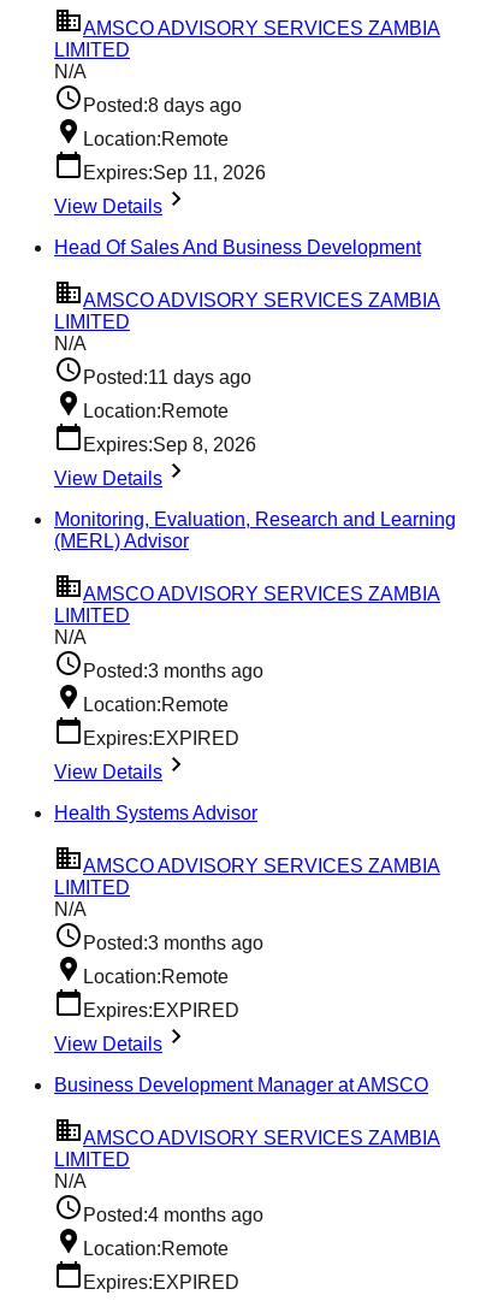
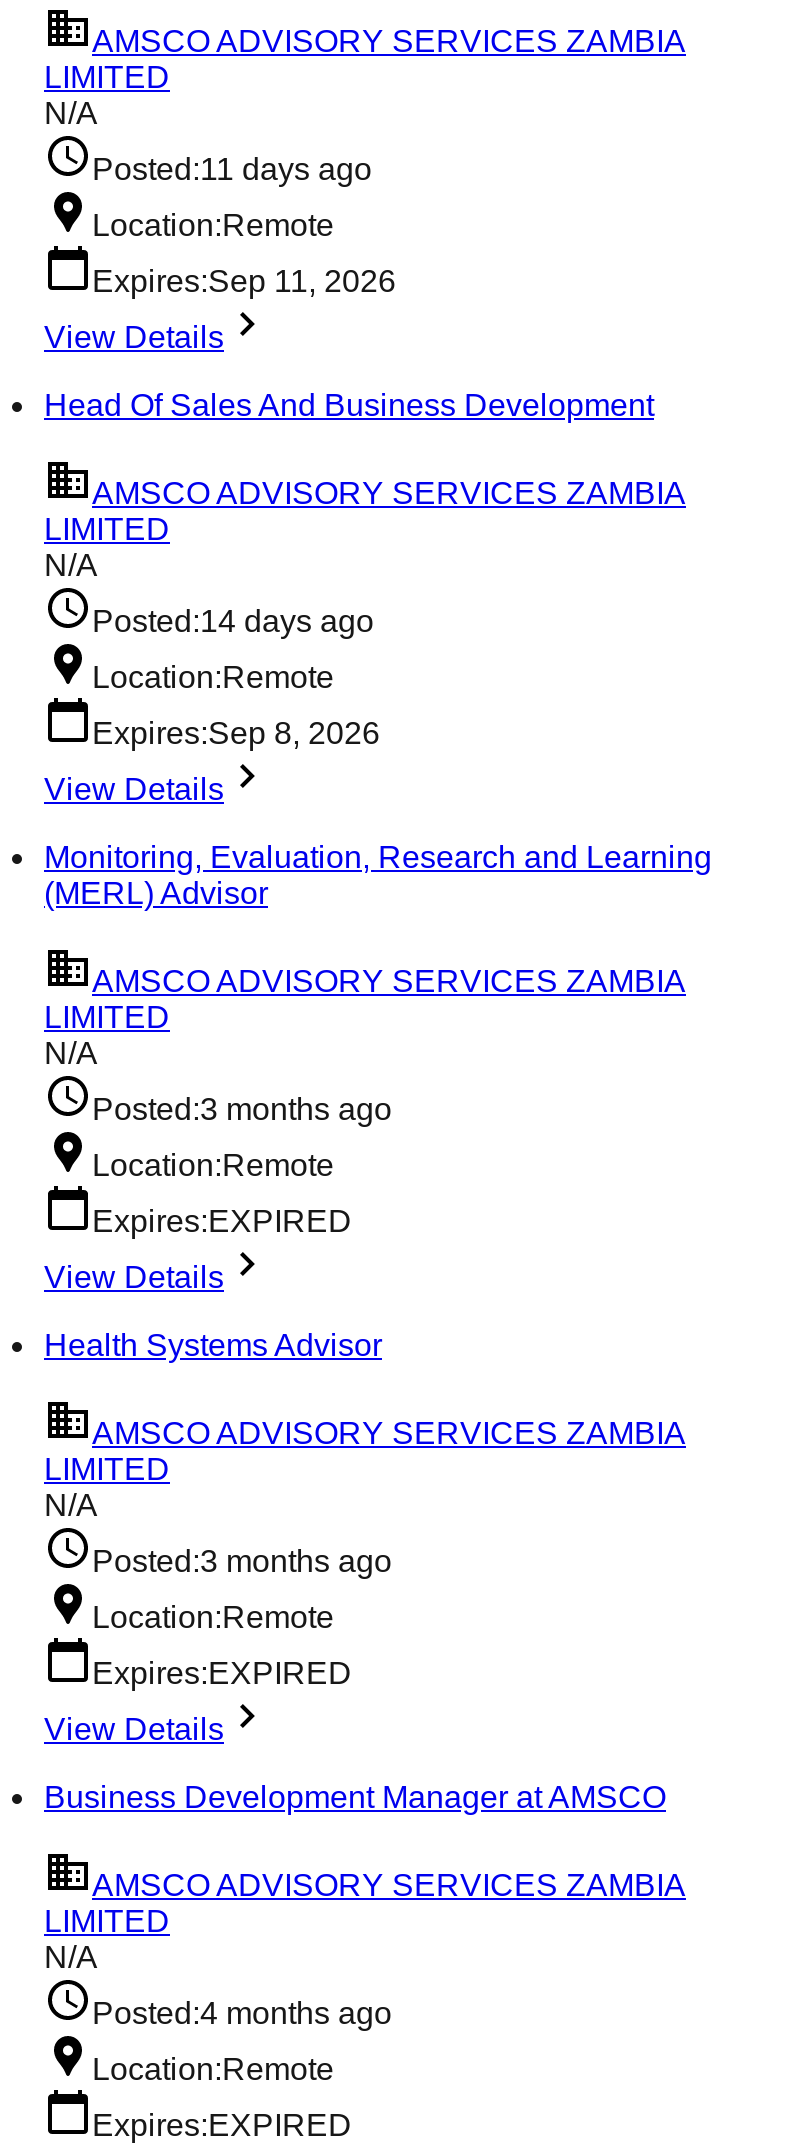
[83,95,242,116] Posted:8 days ago -> none
none -> [92,605,374,639] Posted:14 days ago
moved [83,367,251,388] -> [92,153,372,187]: Posted:11 days ago

